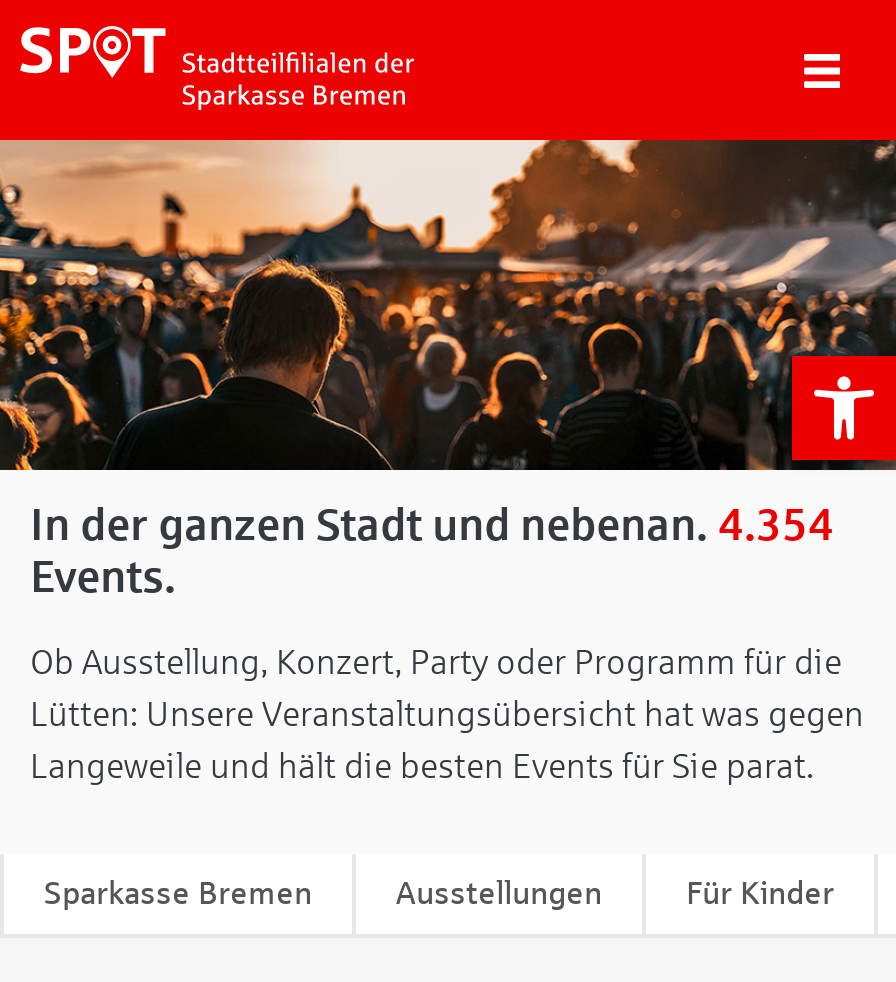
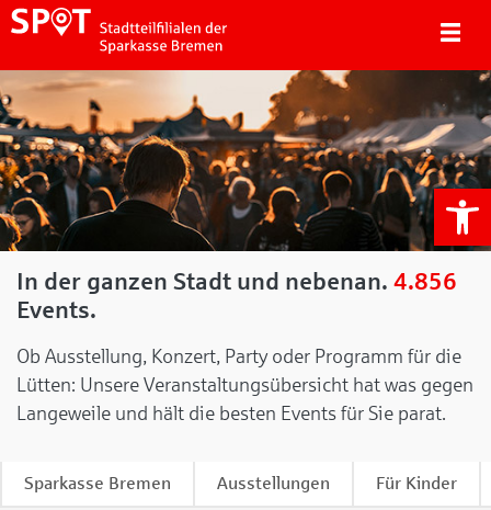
[30,500,834,550] In der ganzen Stadt und nebenan. 4.354 -> [16,268,457,295] In der ganzen Stadt und nebenan. 4.856

